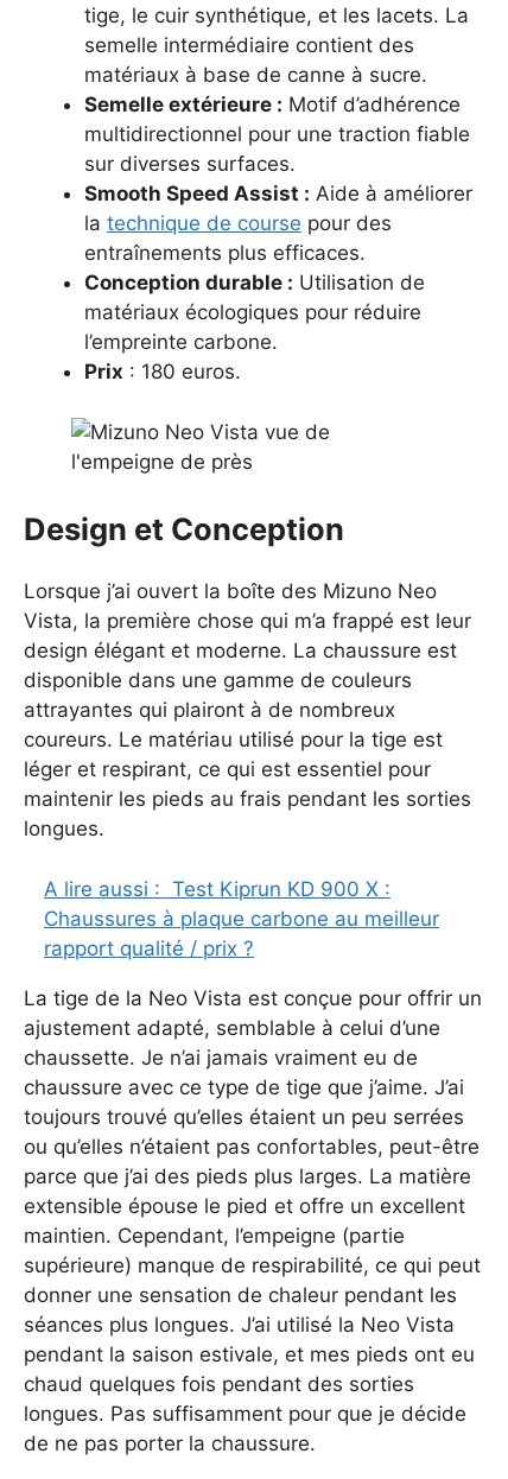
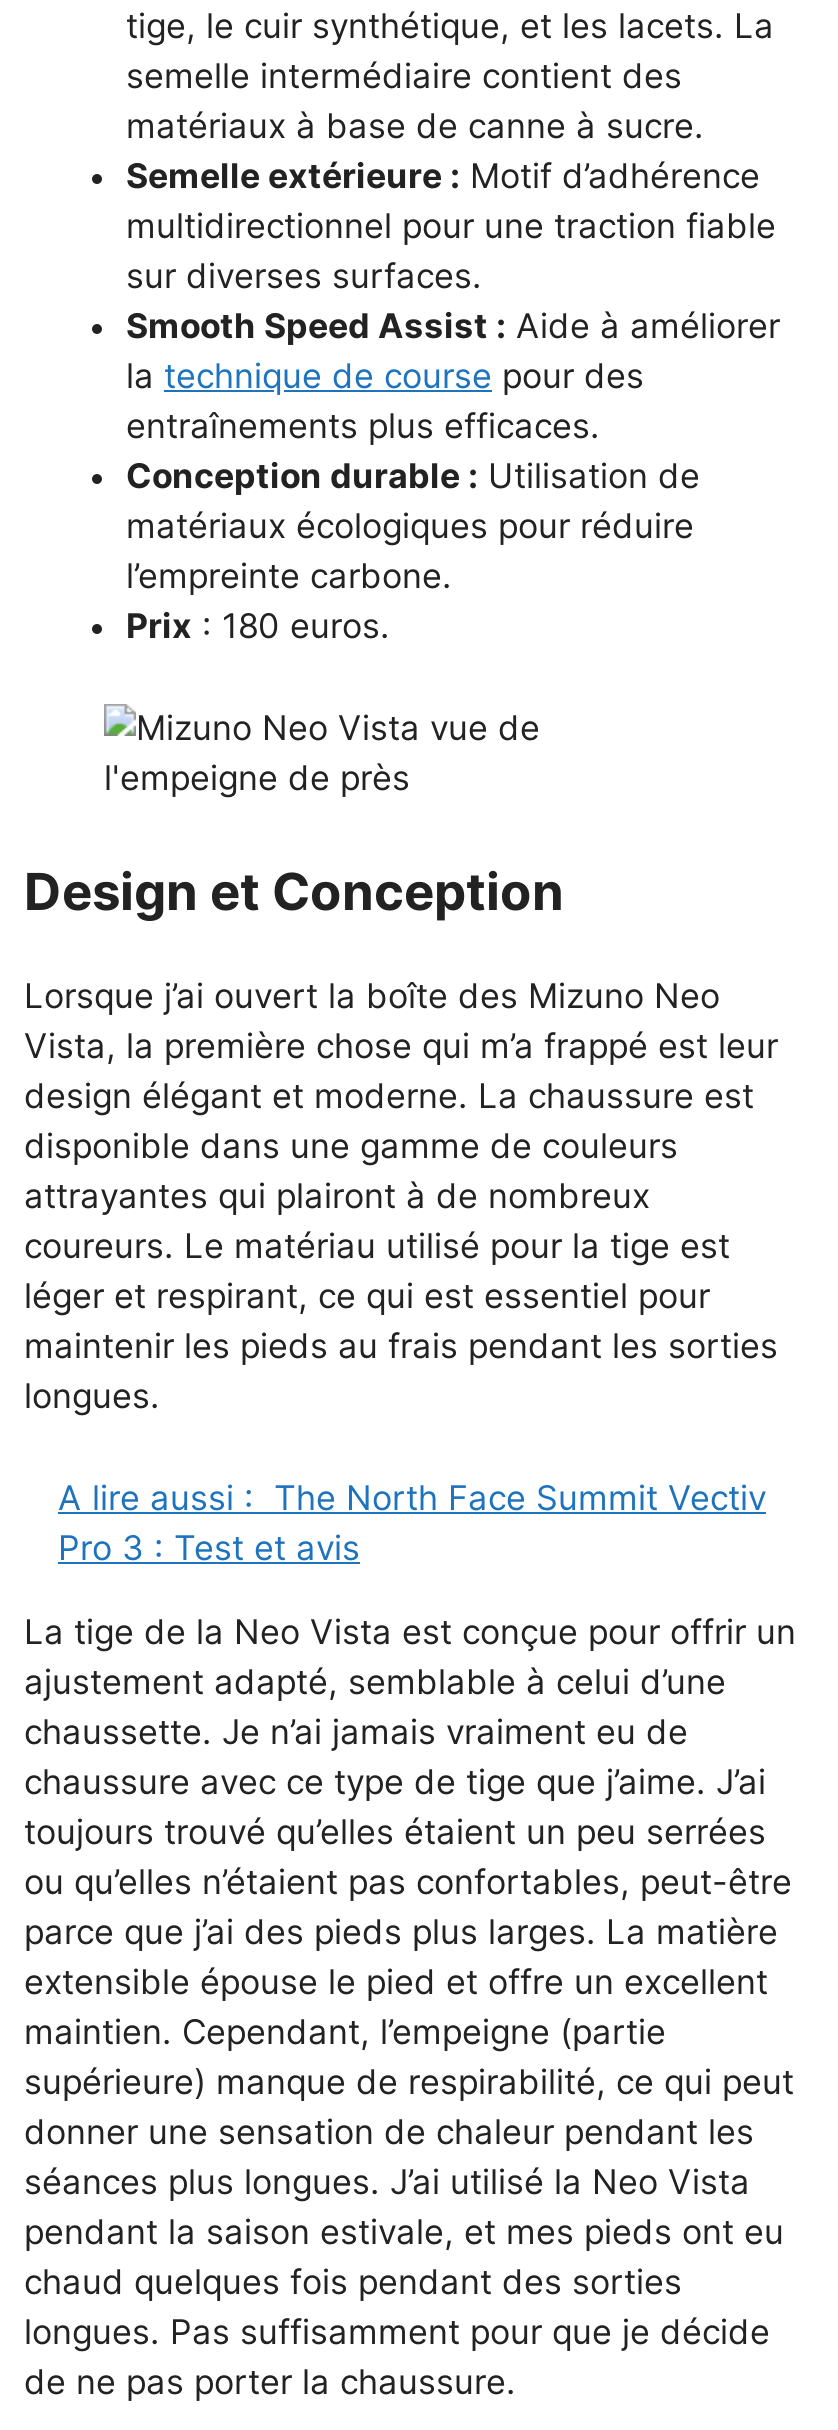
[44,877,439,960] A lire aussi : Test Kiprun KD 900 X : | Chaussures à plaque carbone au meilleur | rapport qualité / prix ? -> [58,1478,766,1568] A lire aussi : The North Face Summit Vectiv | Pro 3 : Test et avis

